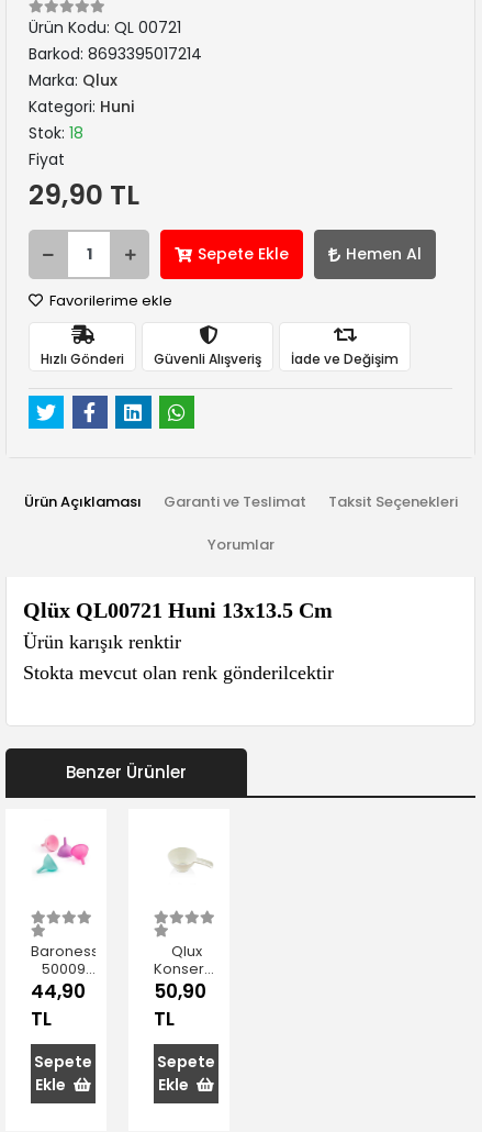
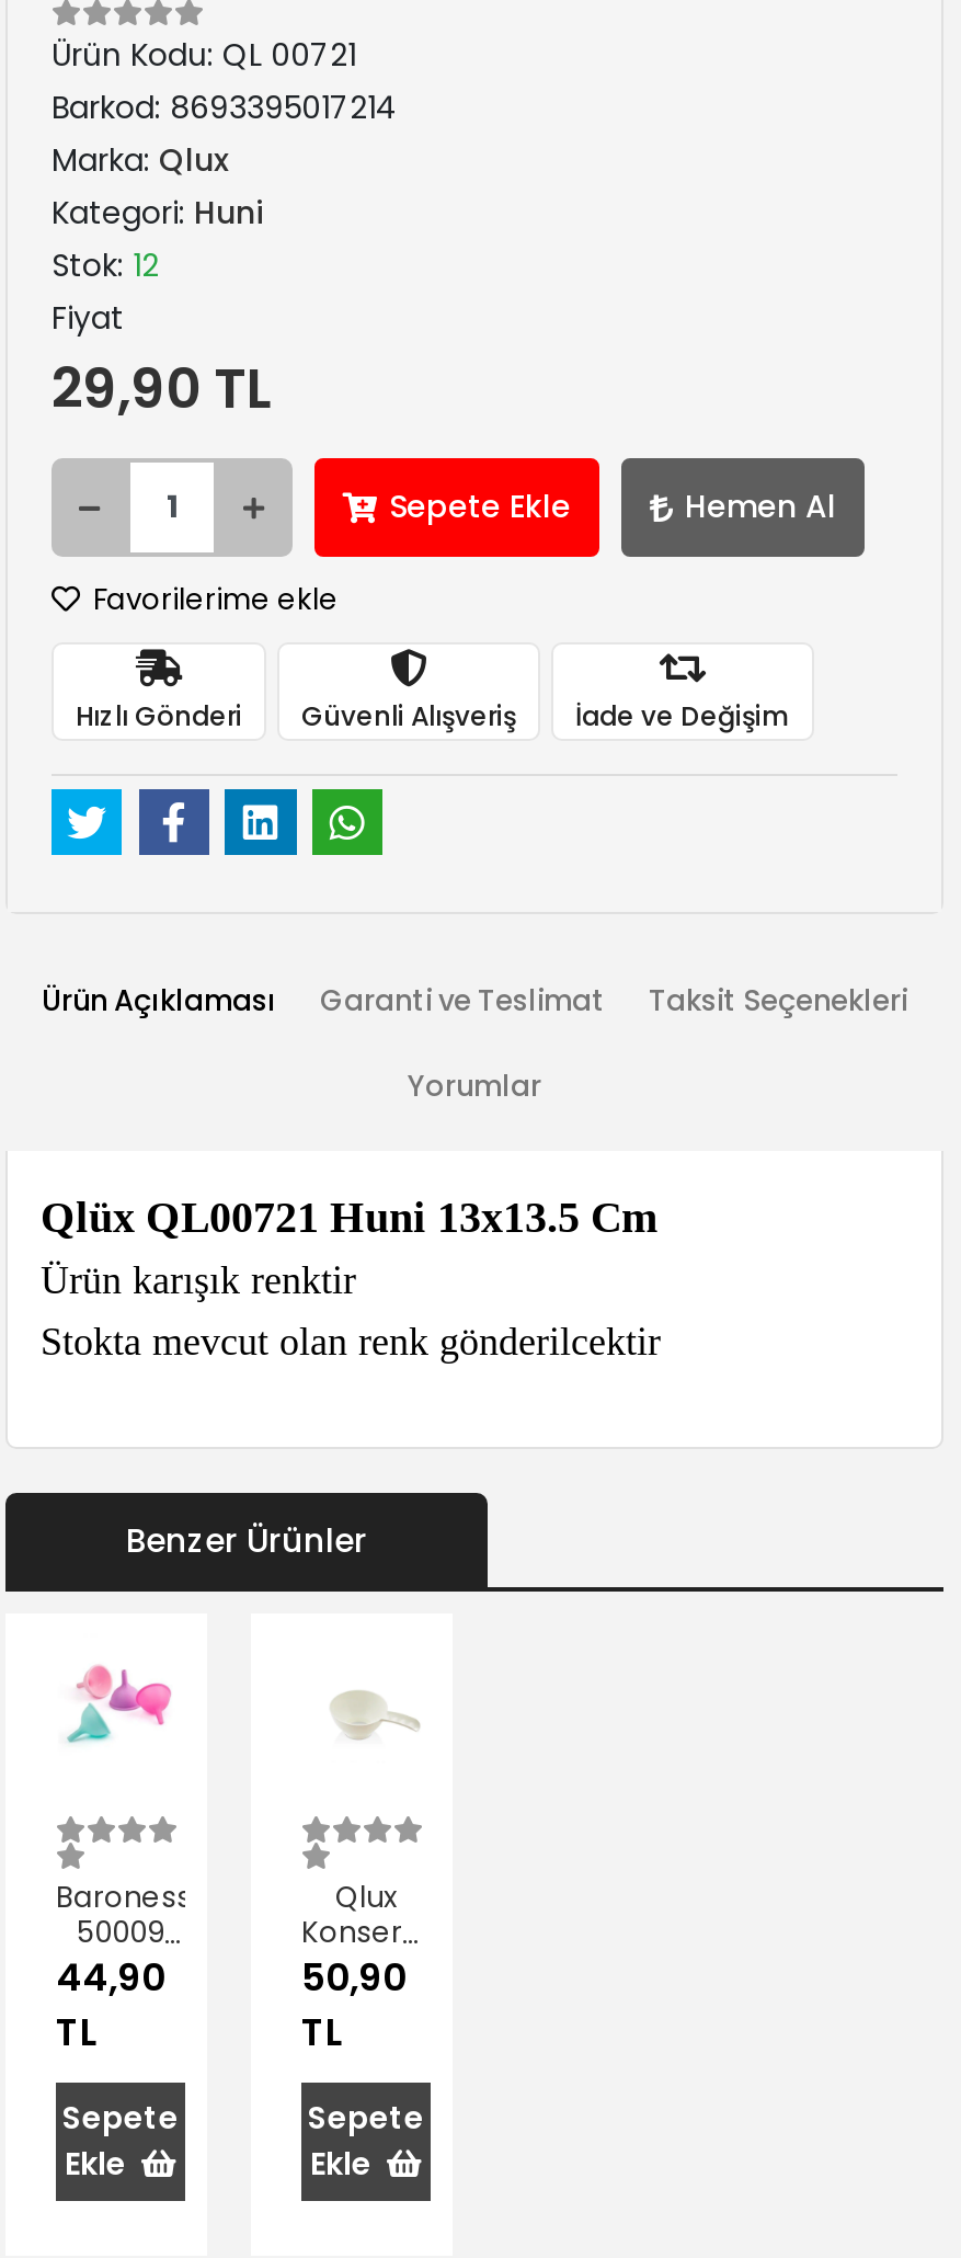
[29,122,83,144] Stok: 18 -> [52,243,159,287] Stok: 12

